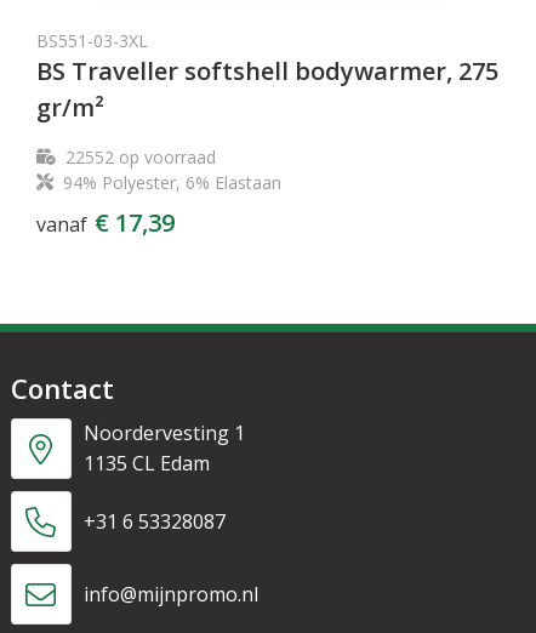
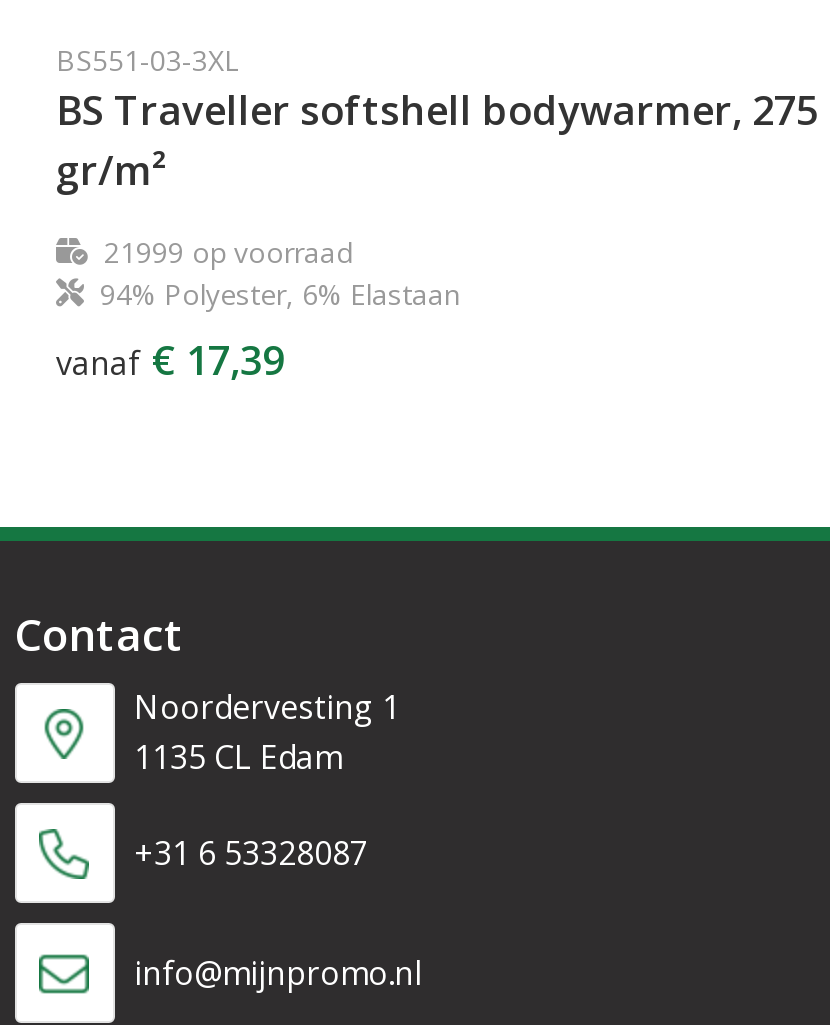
[65,146,215,169] 22552 op voorraad -> [104,233,352,271] 21999 op voorraad

